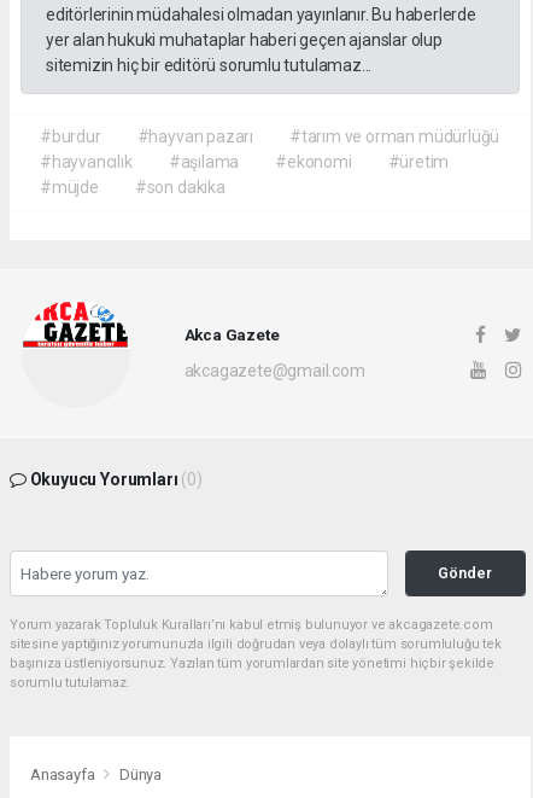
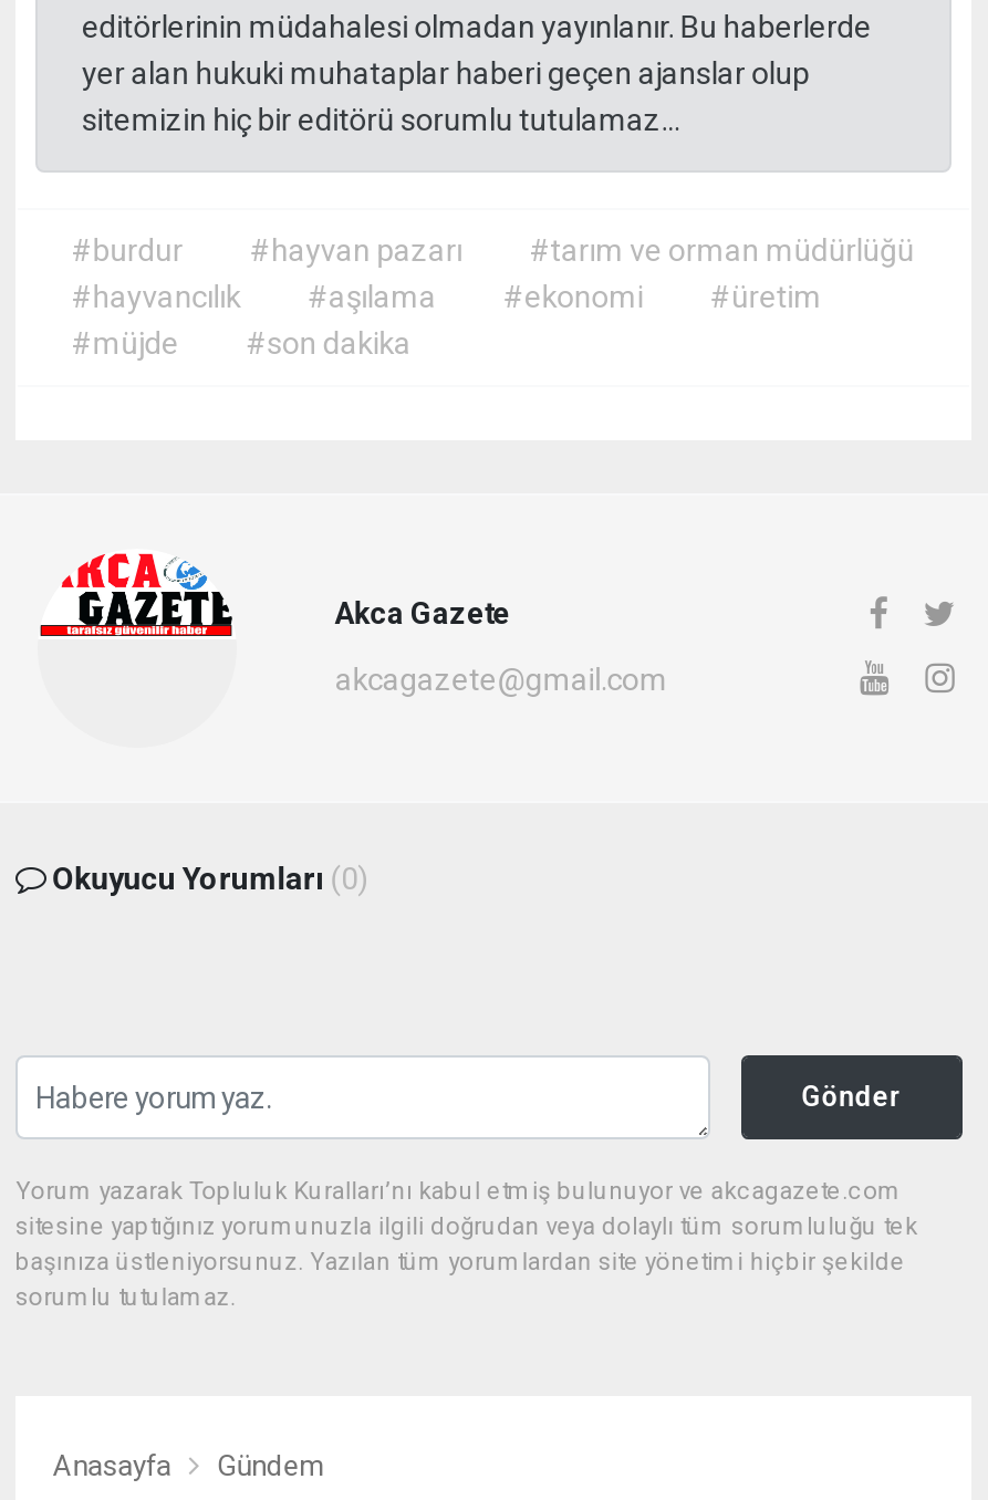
[119,766,162,784] Dünya -> [217,1450,323,1483] Gündem

